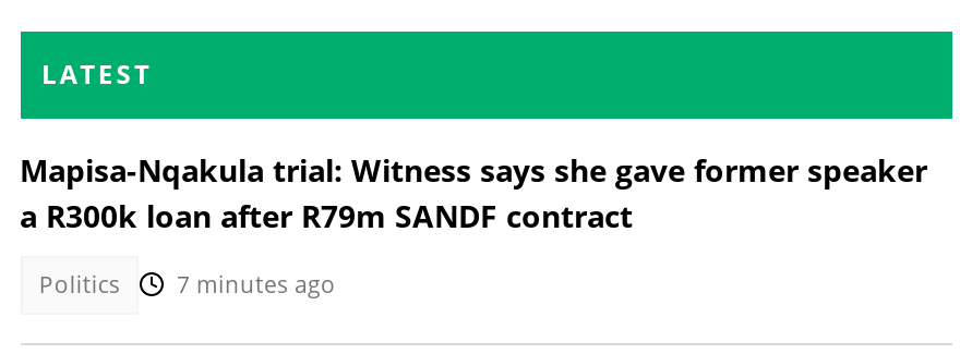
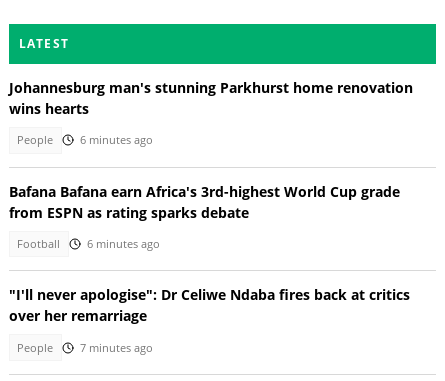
[20,149,927,300] Mapisa-Nqakula trial: Witness says she gave former speaker | a R300k loan after R79m SANDF contract | Politics -> [8,78,412,354] Johannesburg man's stunning Parkhurst home renovation | wins hearts | People | 6 minutes ago | Bafana Bafana earn Africa's 3rd-highest World Cup grade | from ESPN as rating sparks debate | Football | 6 minutes ago | "I'll never apologise": Dr Celiwe Ndaba fires back at critics | over her remarriage | People

